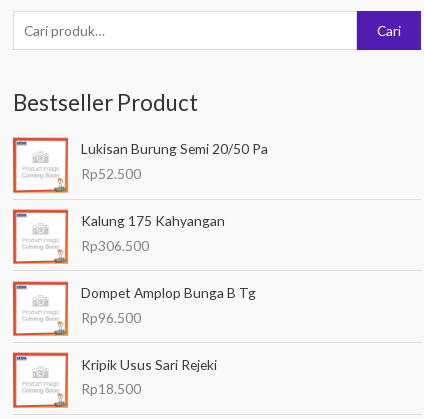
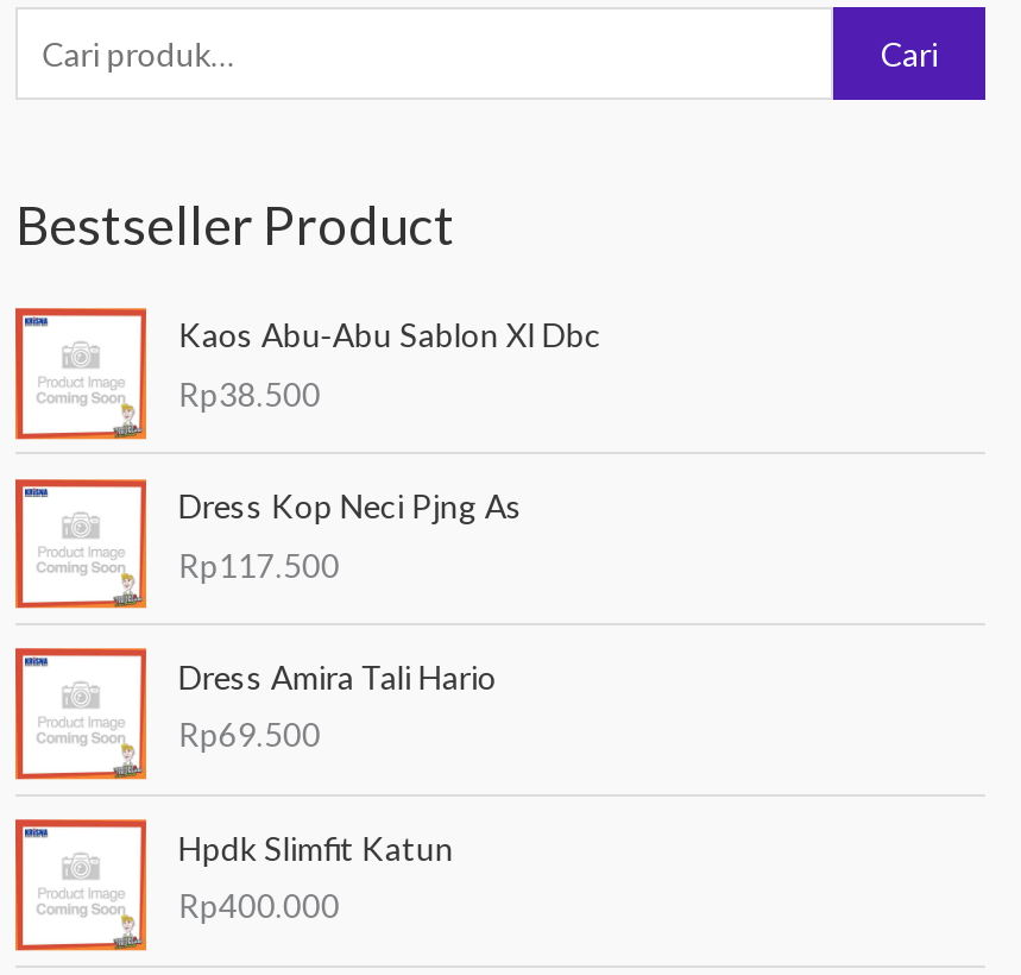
[81,140,268,182] Lukisan Burung Semi 20/50 Pa | Rp52.500 -> [178,315,601,414] Kaos Abu-Abu Sablon Xl Dbc | Rp38.500
[81,212,225,254] Kalung 175 Kahyangan | Rp306.500 -> [178,486,523,584] Dress Kop Neci Pjng As | Rp117.500
[81,284,256,325] Dompet Amplop Bunga B Tg | Rp96.500 -> [178,656,497,755] Dress Amira Tali Hario | Rp69.500
[81,356,217,397] Kripik Usus Sari Rejeki | Rp18.500 -> [178,827,454,926] Hpdk Slimfit Katun | Rp400.000

